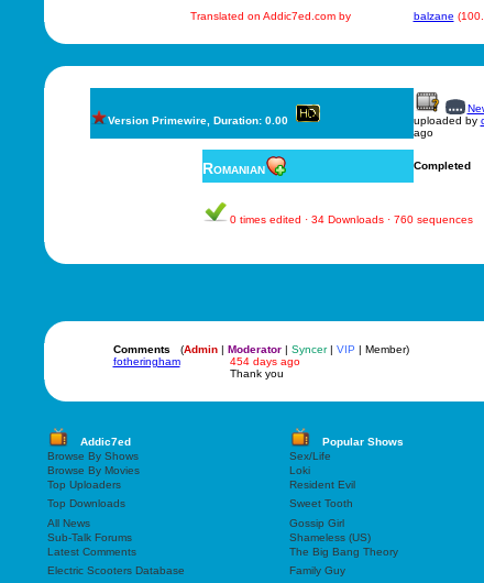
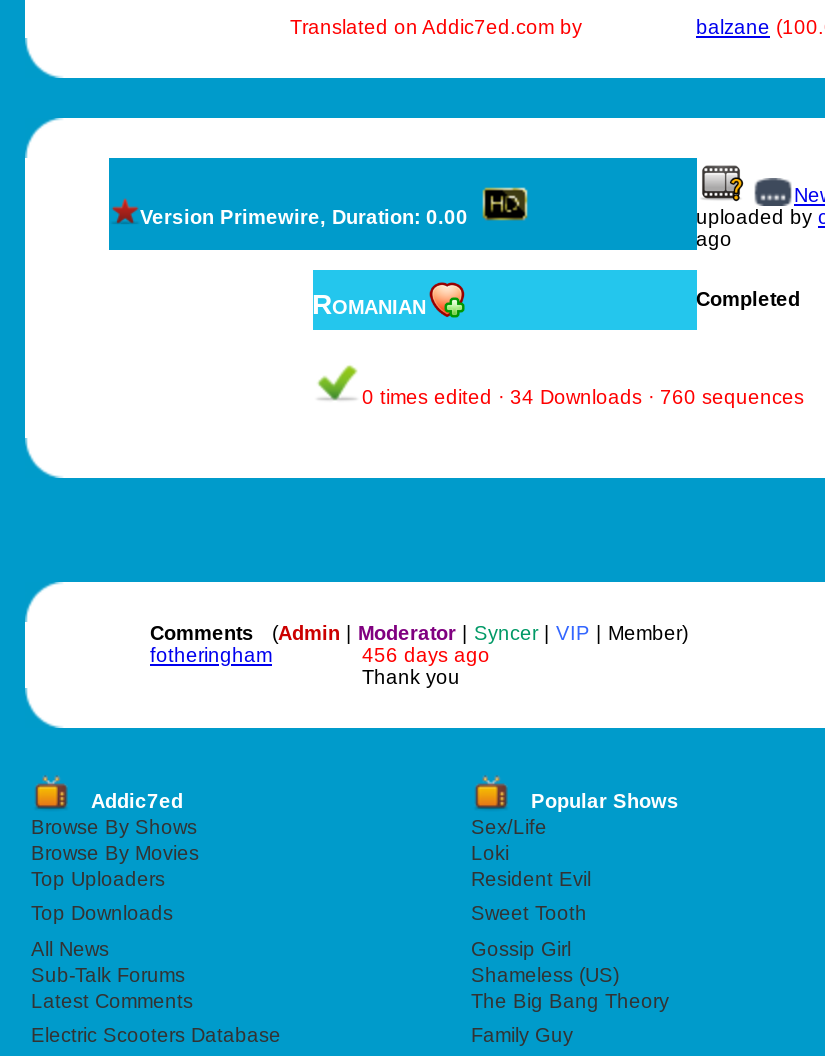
[229,355,300,367] 454 days ago -> [362,644,490,666] 456 days ago

